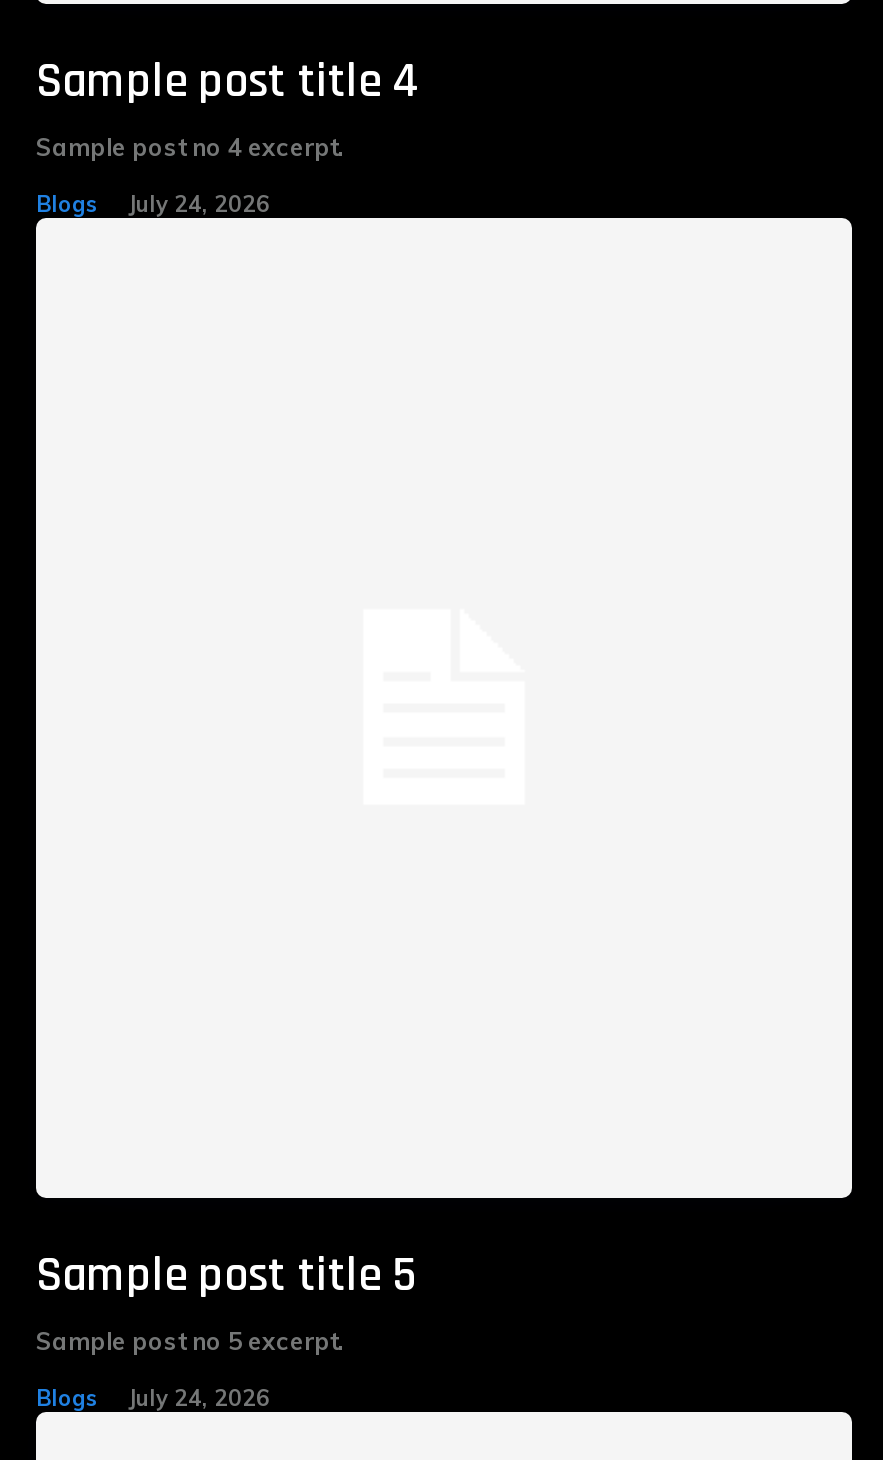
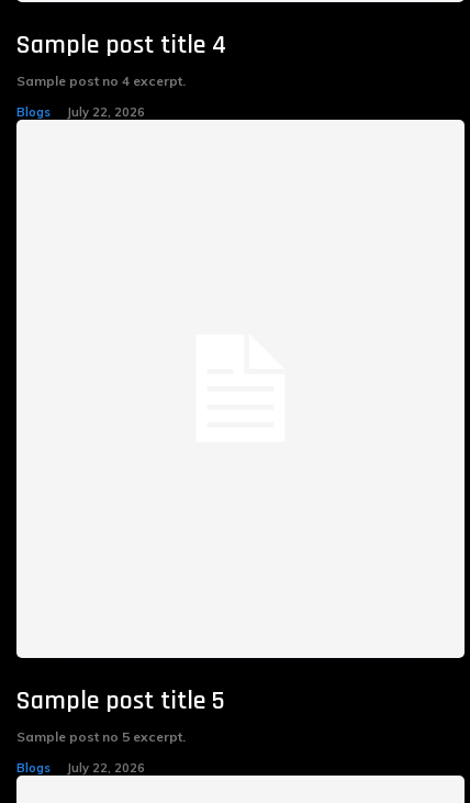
[36,190,270,218] Blogs July 24, 2026 -> [16,104,145,120] Blogs July 22, 2026
[36,1383,270,1411] Blogs July 24, 2026 -> [16,760,145,775] Blogs July 22, 2026

